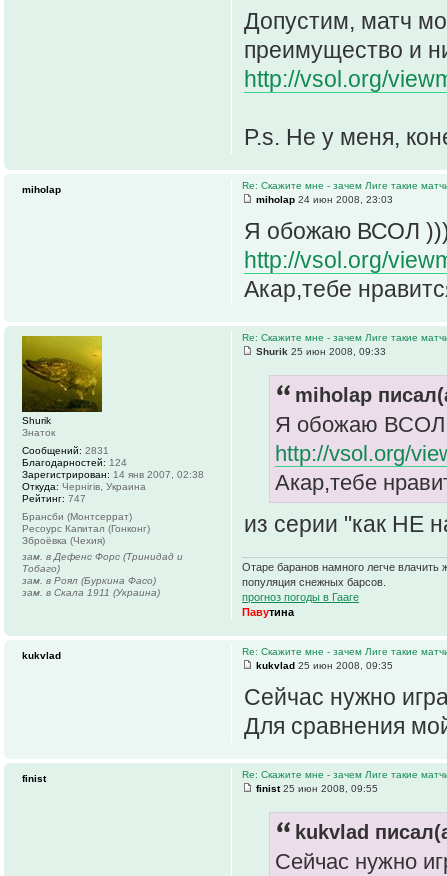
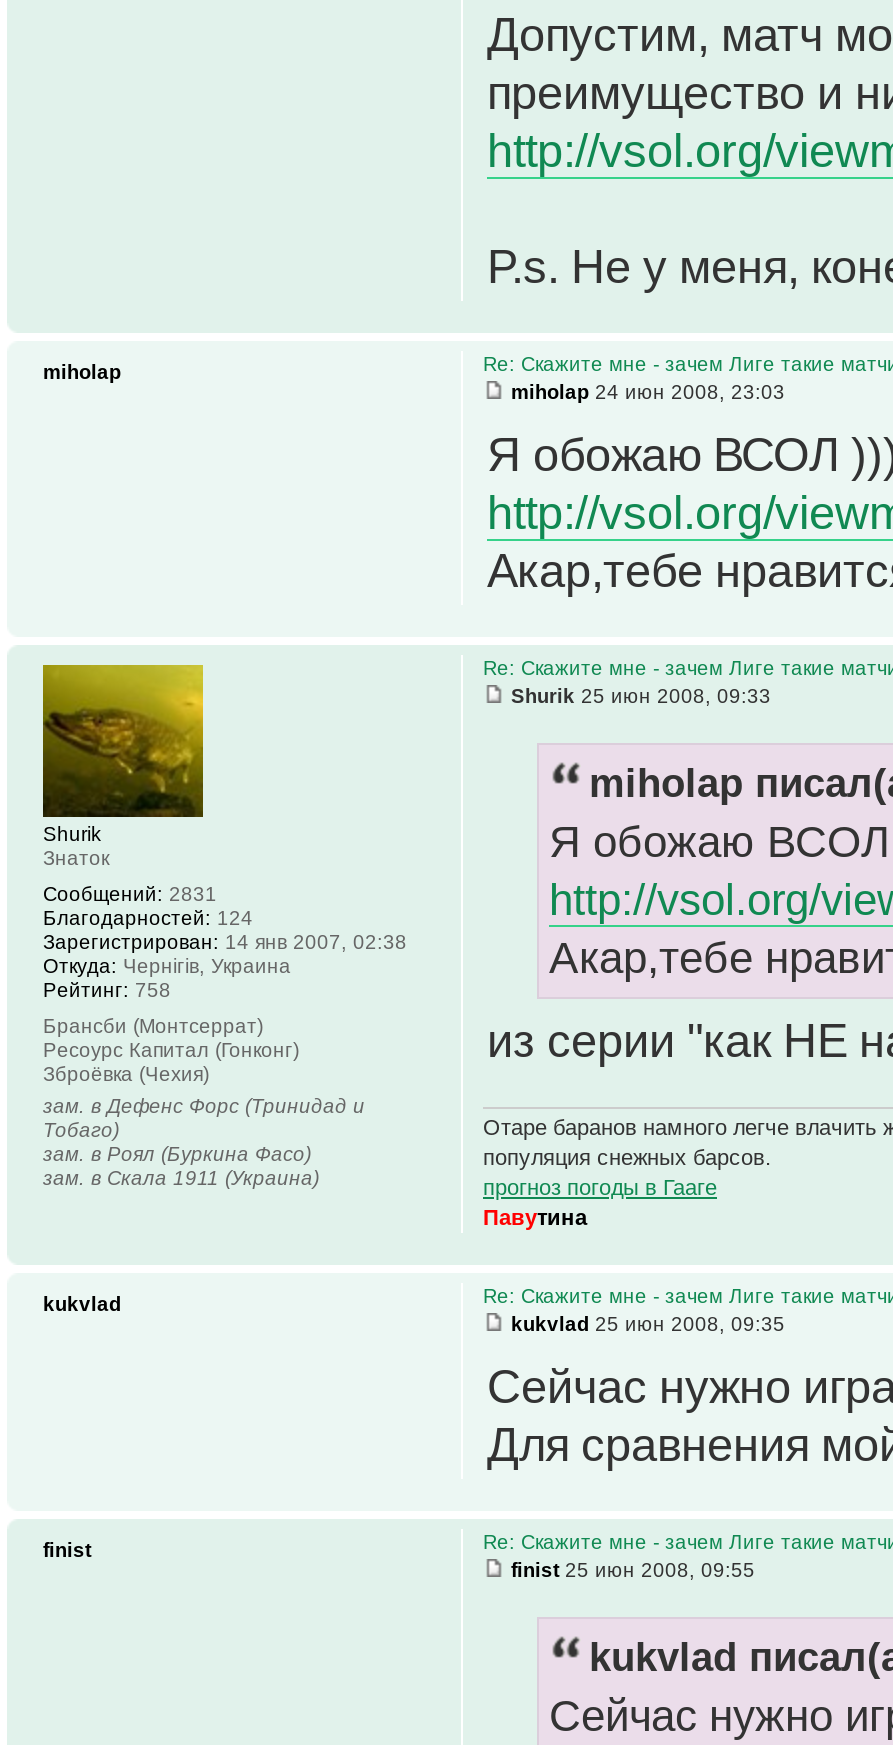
[22,493,86,504] Рейтинг: 747 -> [43,979,171,1001] Рейтинг: 758

